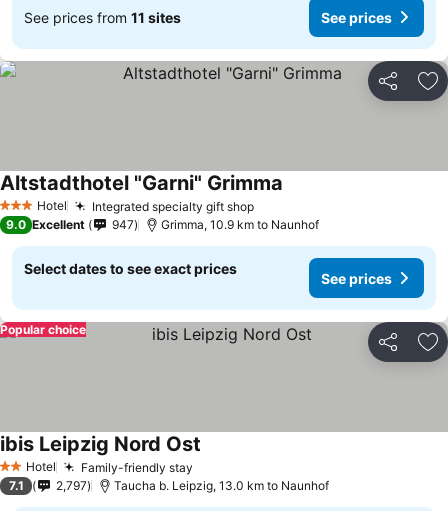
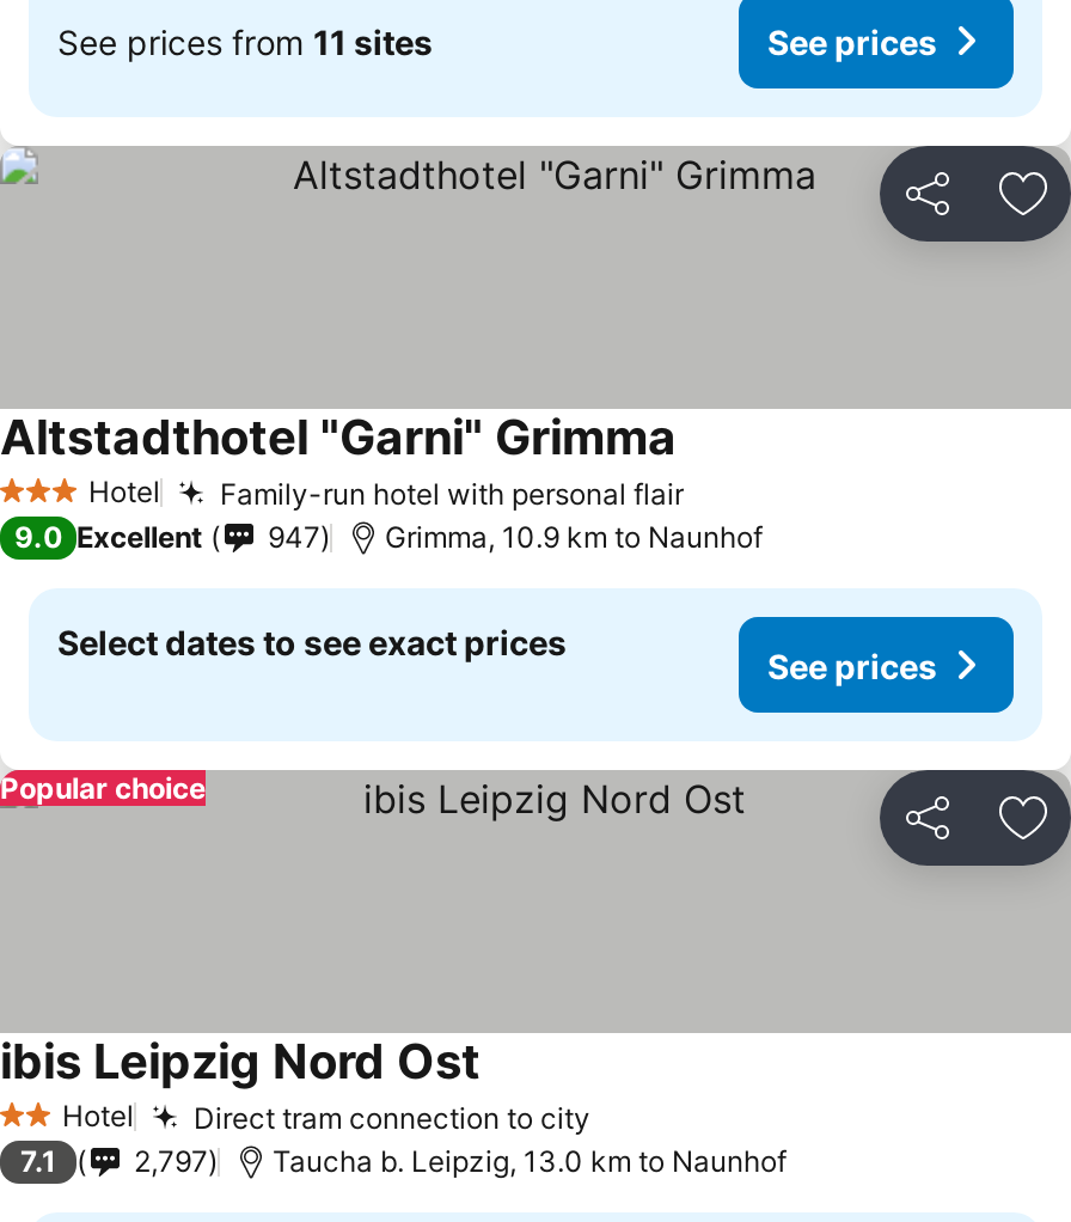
[92,198,254,213] Integrated specialty gift shop -> [220,475,684,511] Family-run hotel with personal flair
[81,459,193,474] Family-friendly stay -> [194,1099,590,1135] Direct tram connection to city

